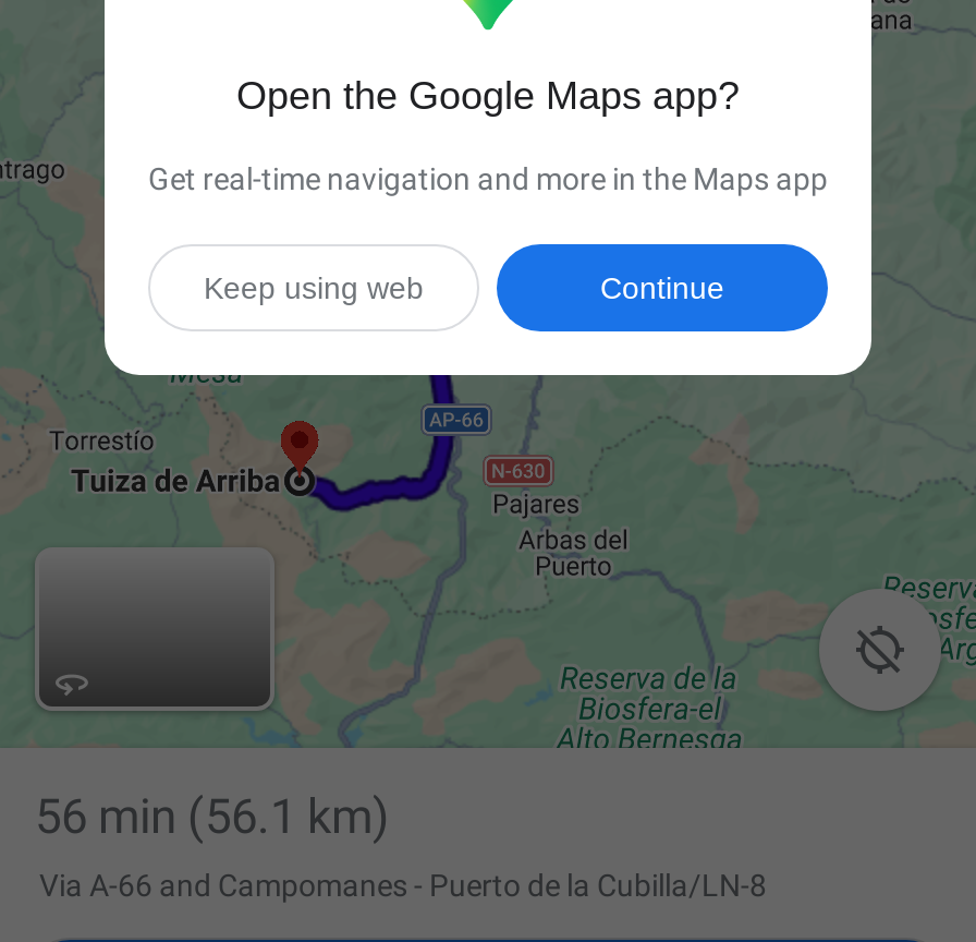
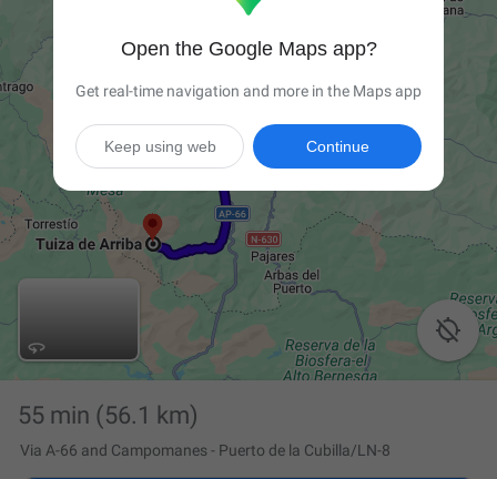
[35,789,390,844] 56 min (56.1 km) -> [18,401,199,429] 55 min (56.1 km)

